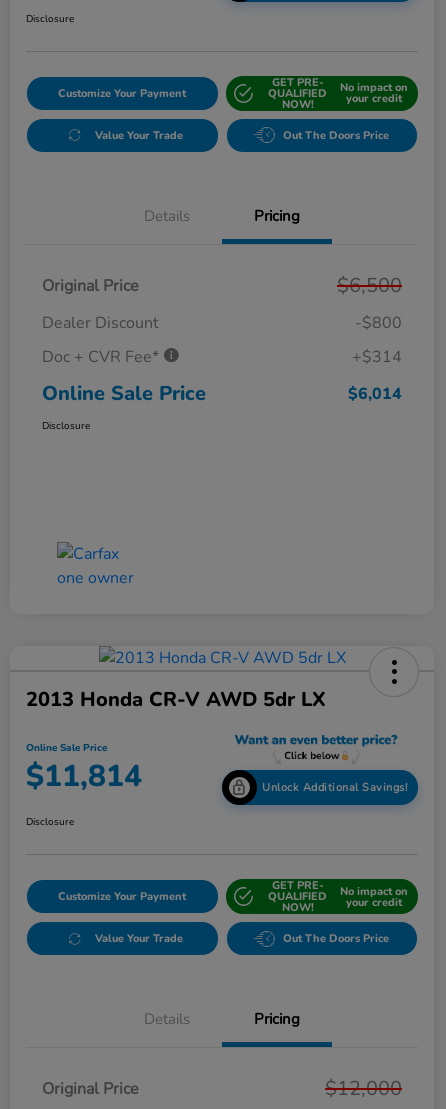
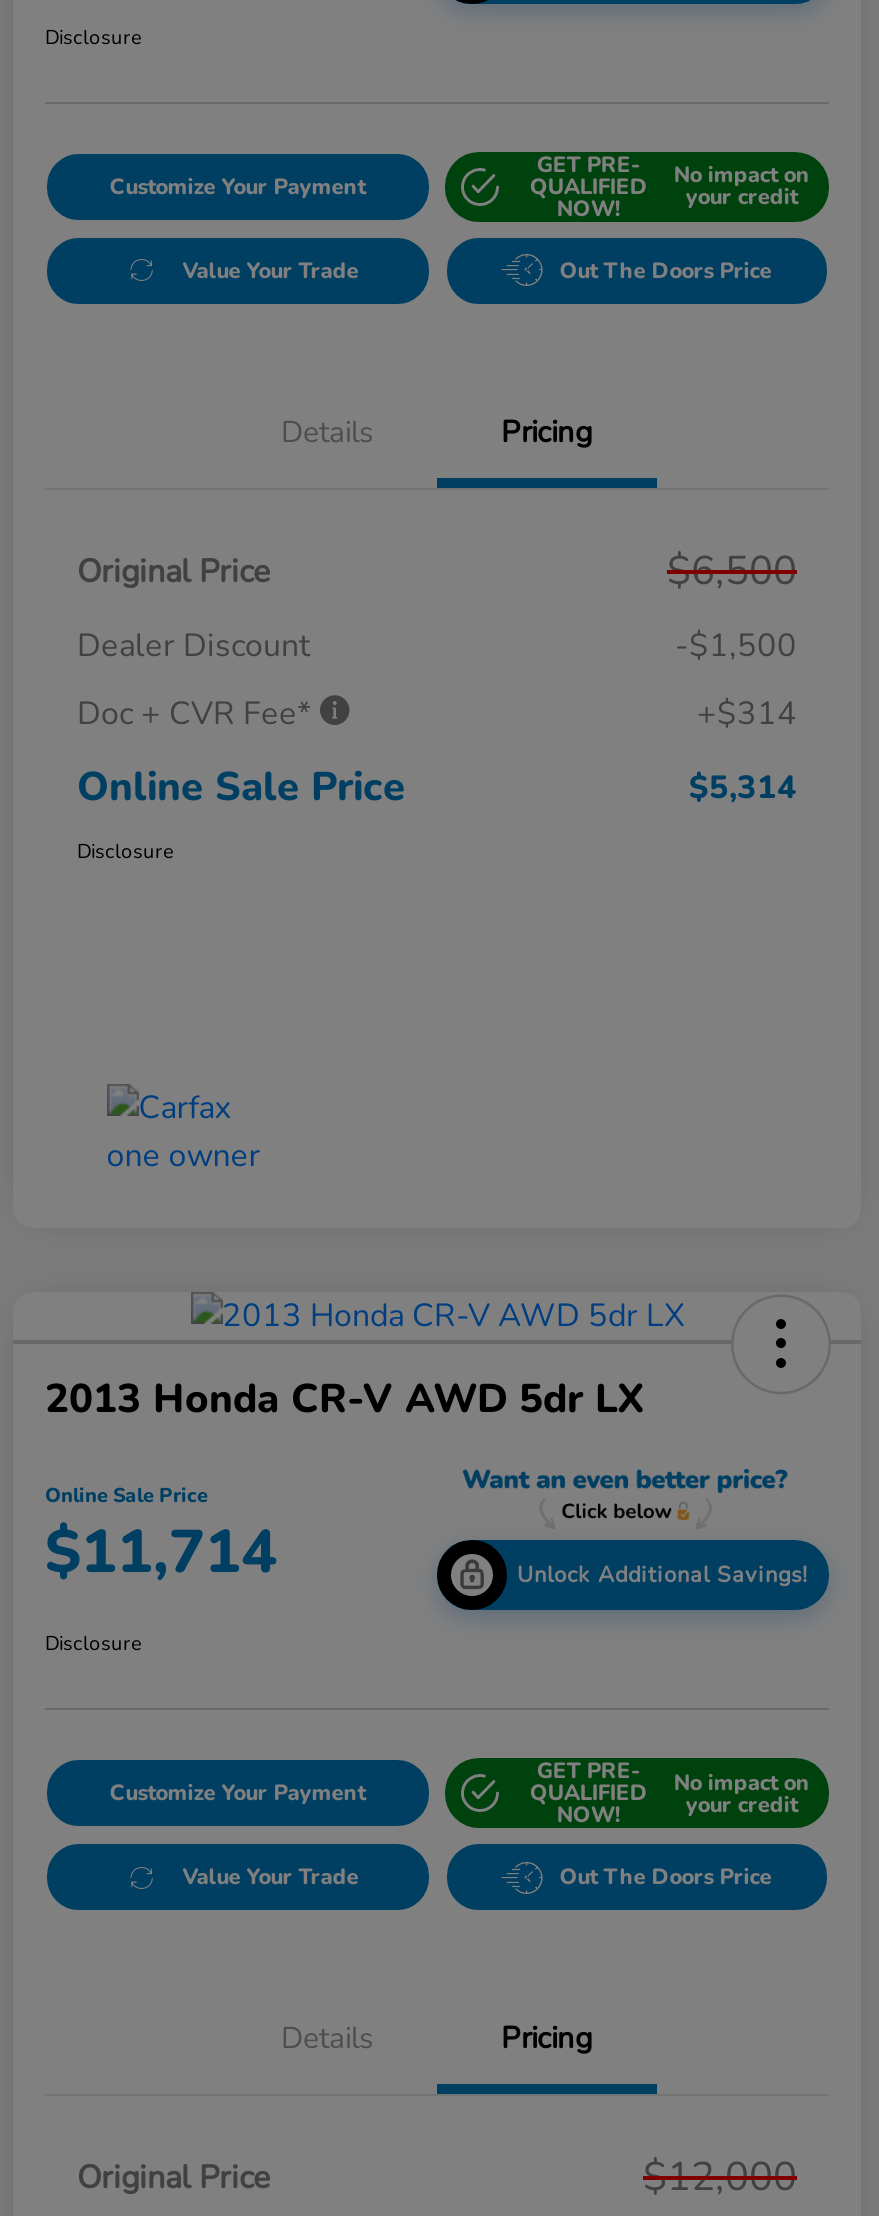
[355,312,402,334] -$800 -> [675,624,797,668] -$1,500
[348,383,402,405] $6,014 -> [689,766,797,810] $5,314
[26,755,142,796] $11,814 -> [45,1511,277,1593] $11,714

